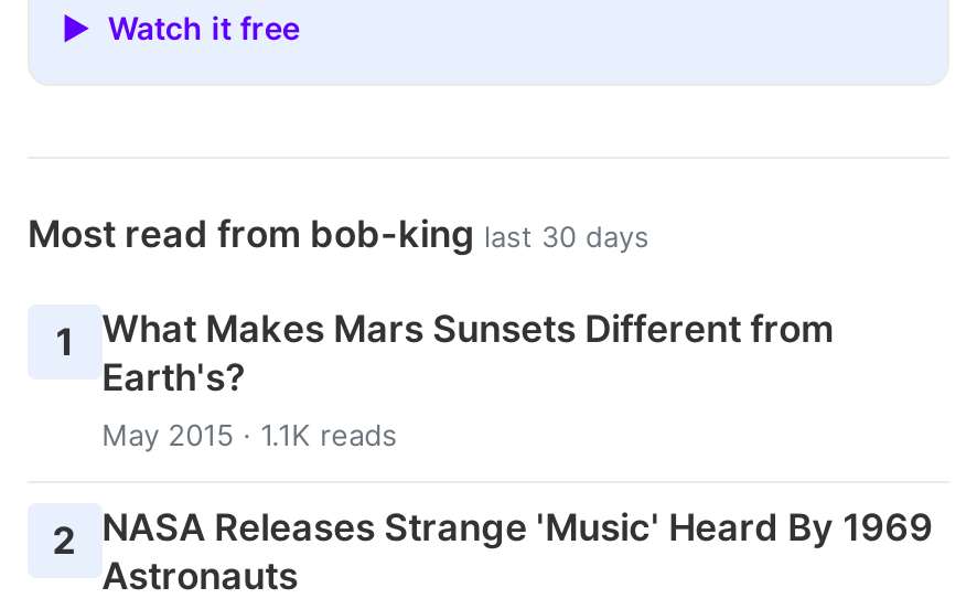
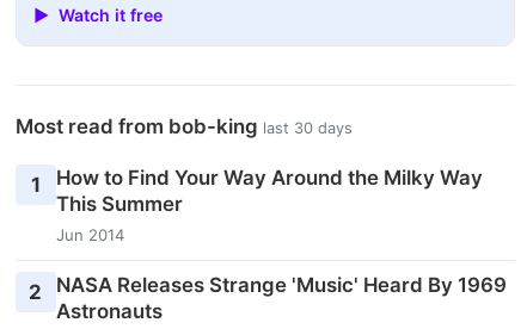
[102,307,834,452] What Makes Mars Sunsets Different from | Earth's? | May 2015 · 1.1K reads -> [56,166,482,244] How to Find Your Way Around the Milky Way | This Summer | Jun 2014

